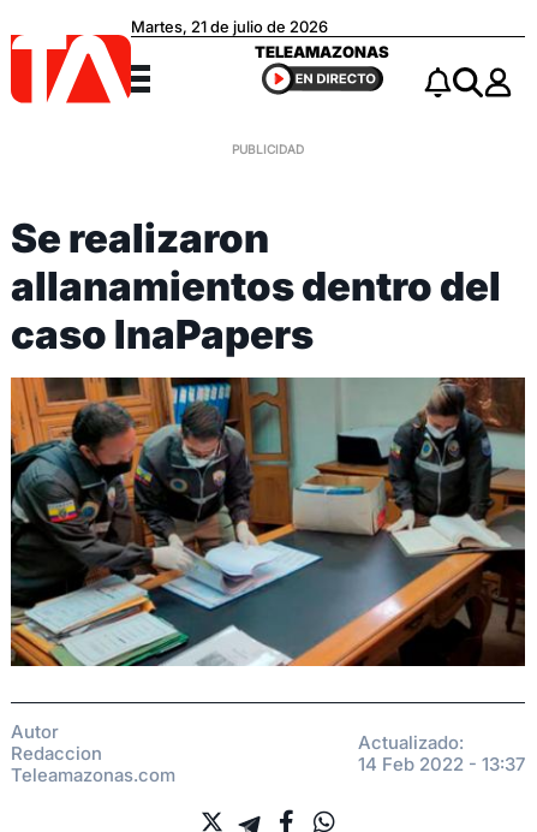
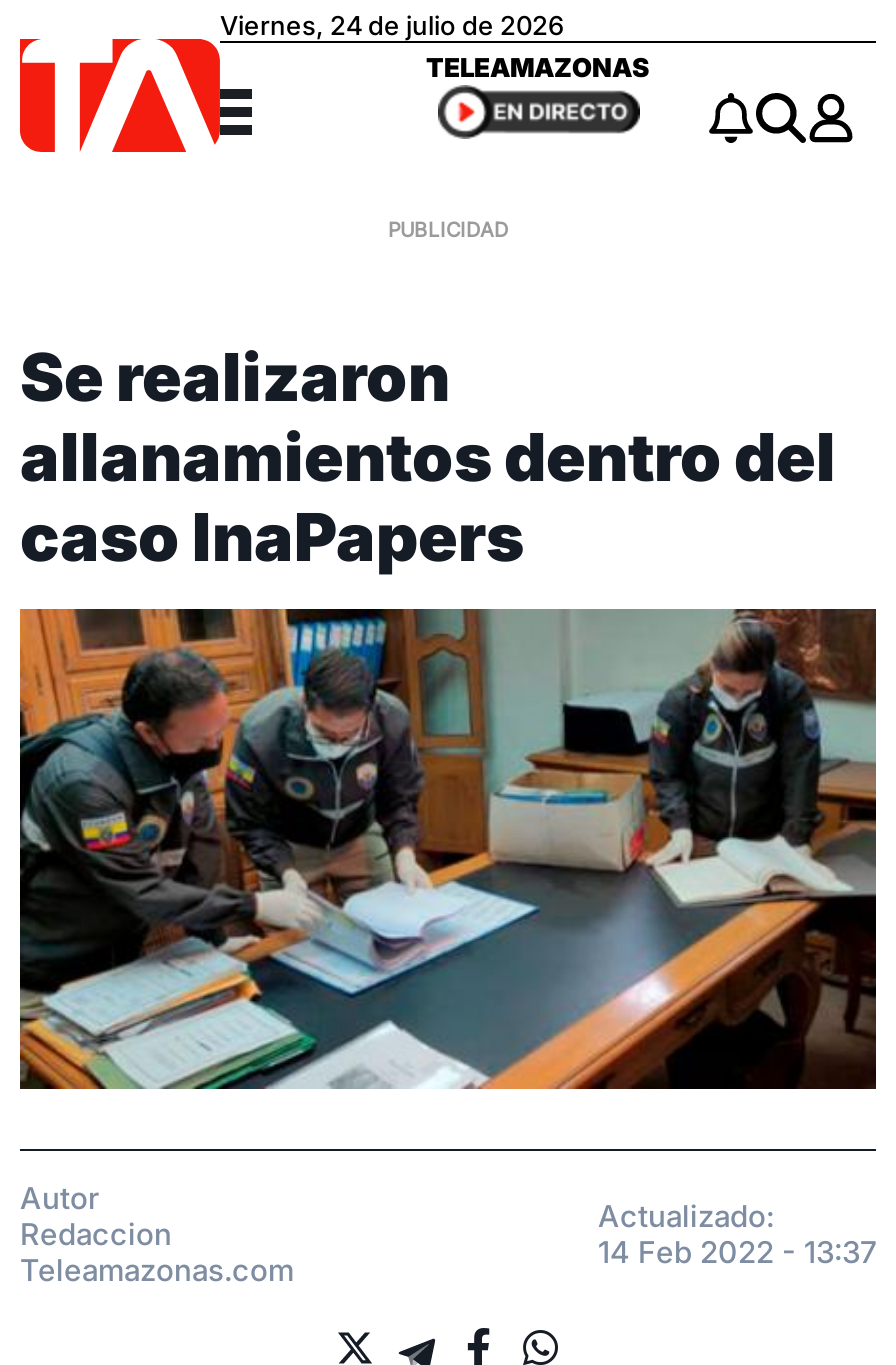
[131,17,328,37] Martes, 21 de julio de 2026 -> [220,10,564,42] Viernes, 24 de julio de 2026

